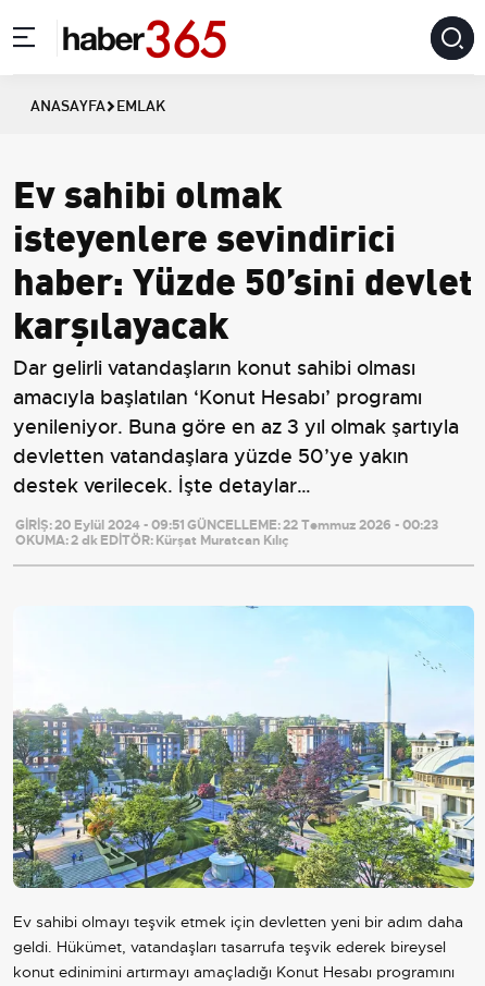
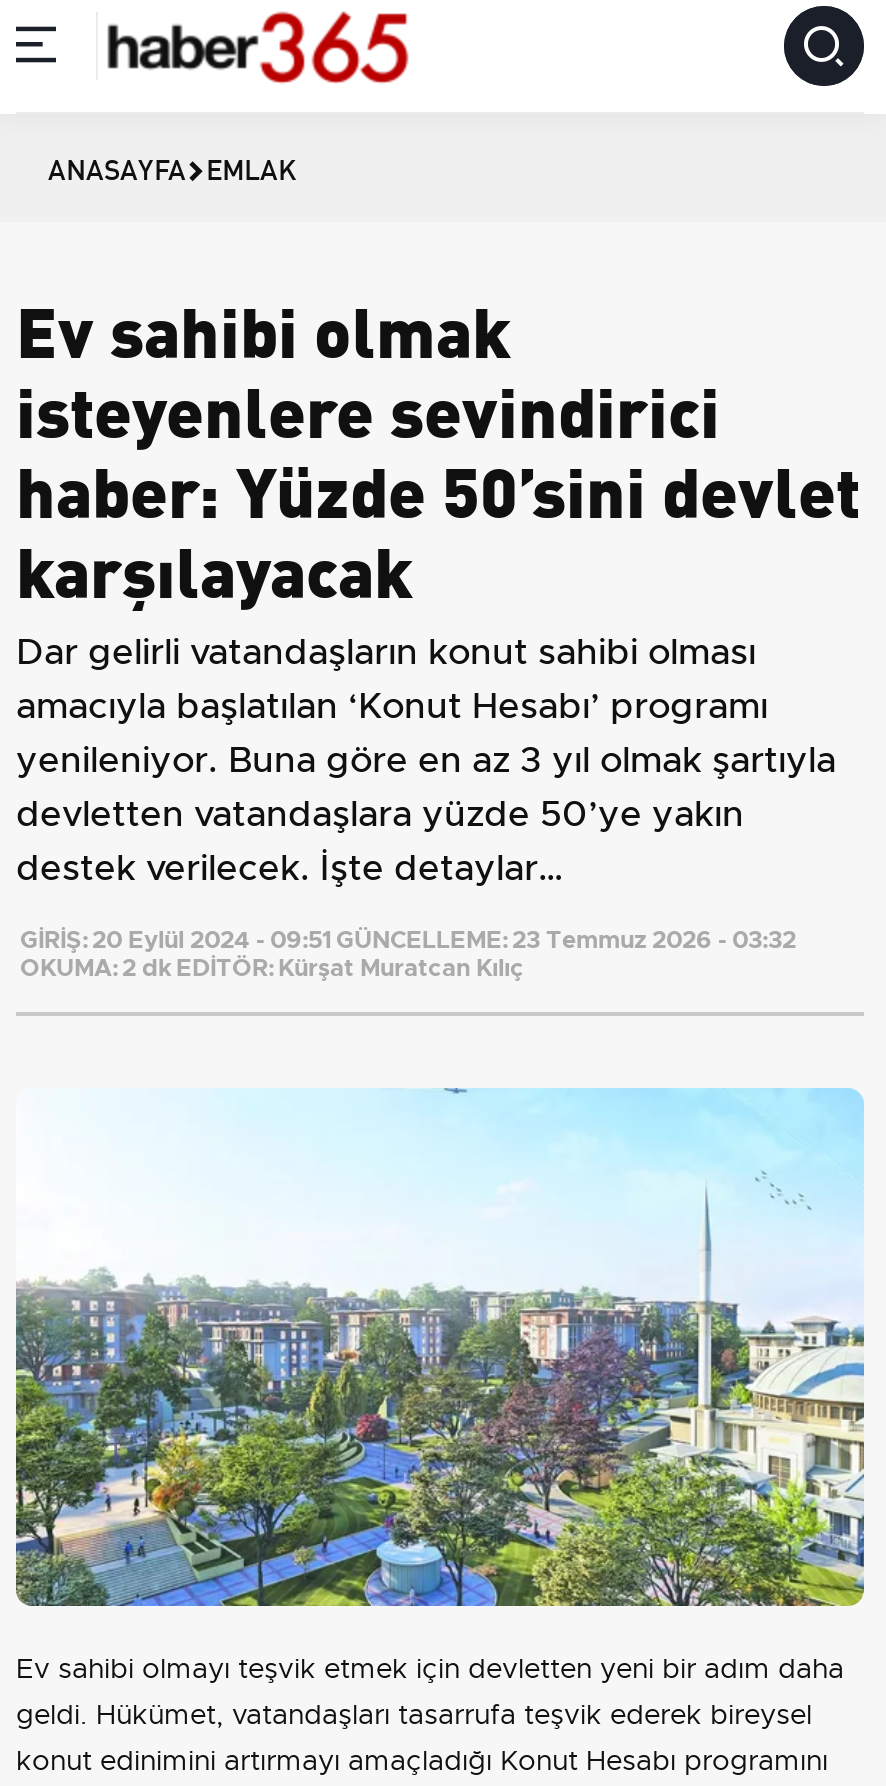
[15,516,438,534] GİRİŞ: 20 Eylül 2024 - 09:51 GÜNCELLEME: 22 Temmuz 2026 - 00:23 -> [20,924,796,956] GİRİŞ: 20 Eylül 2024 - 09:51 GÜNCELLEME: 23 Temmuz 2026 - 03:32

